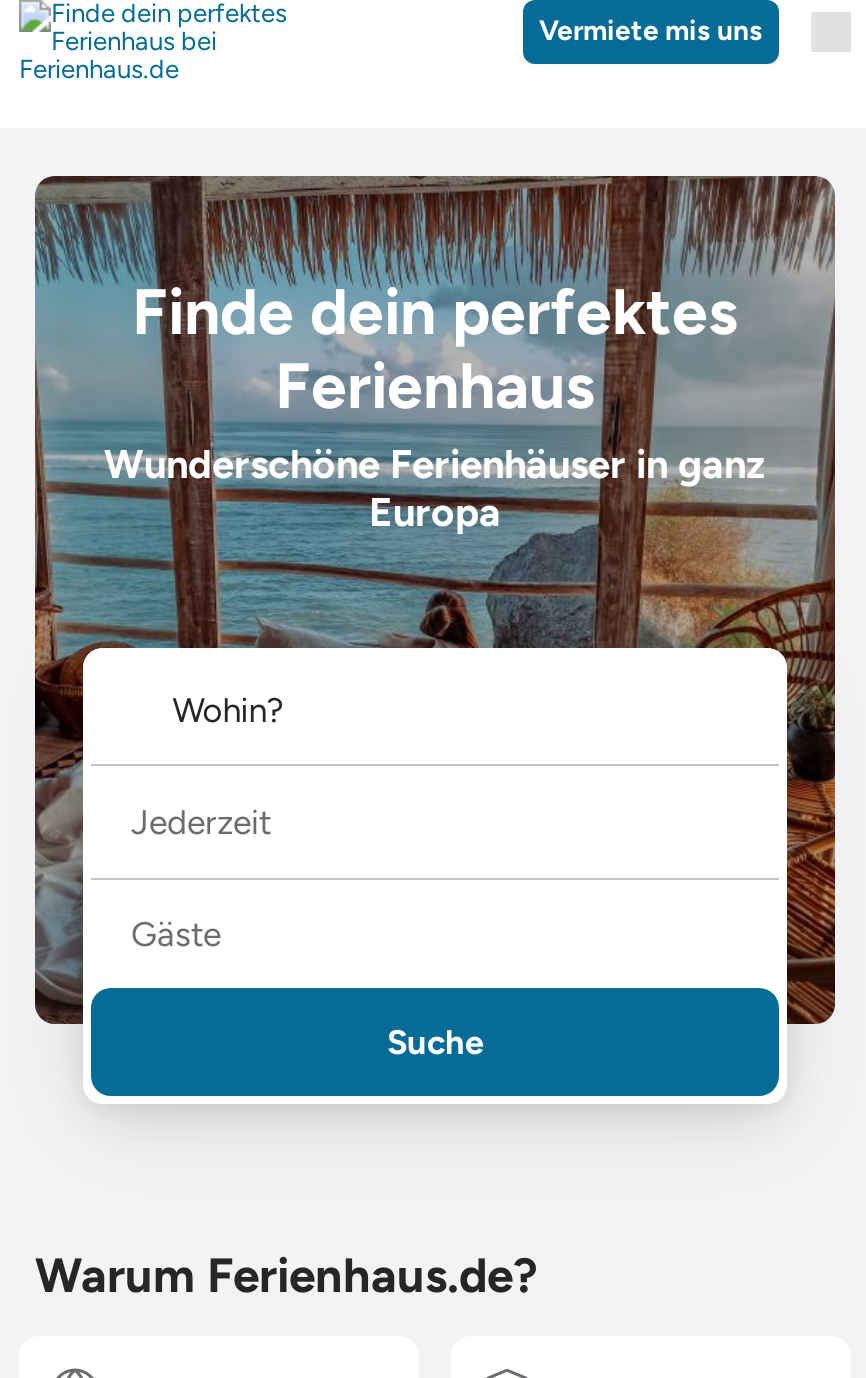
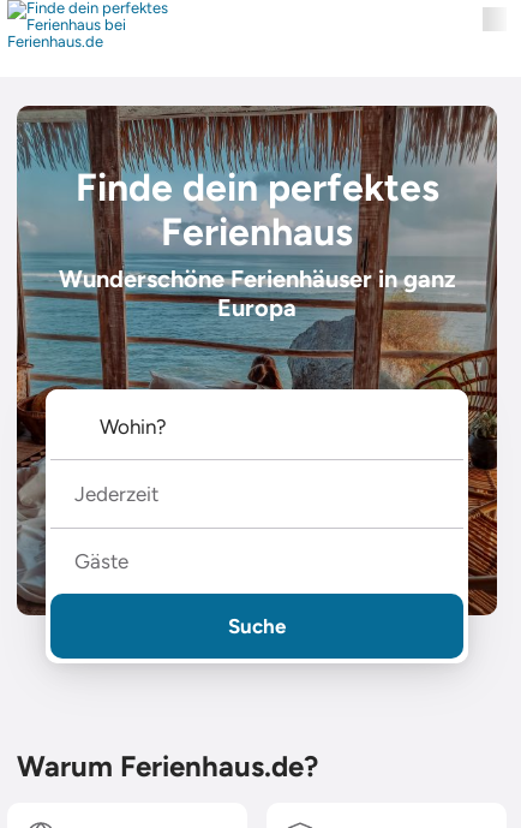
[539,14,763,48] Vermiete mis uns -> none

